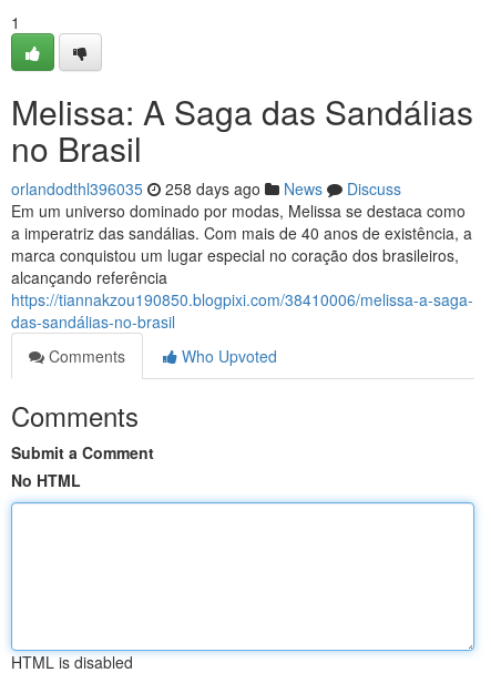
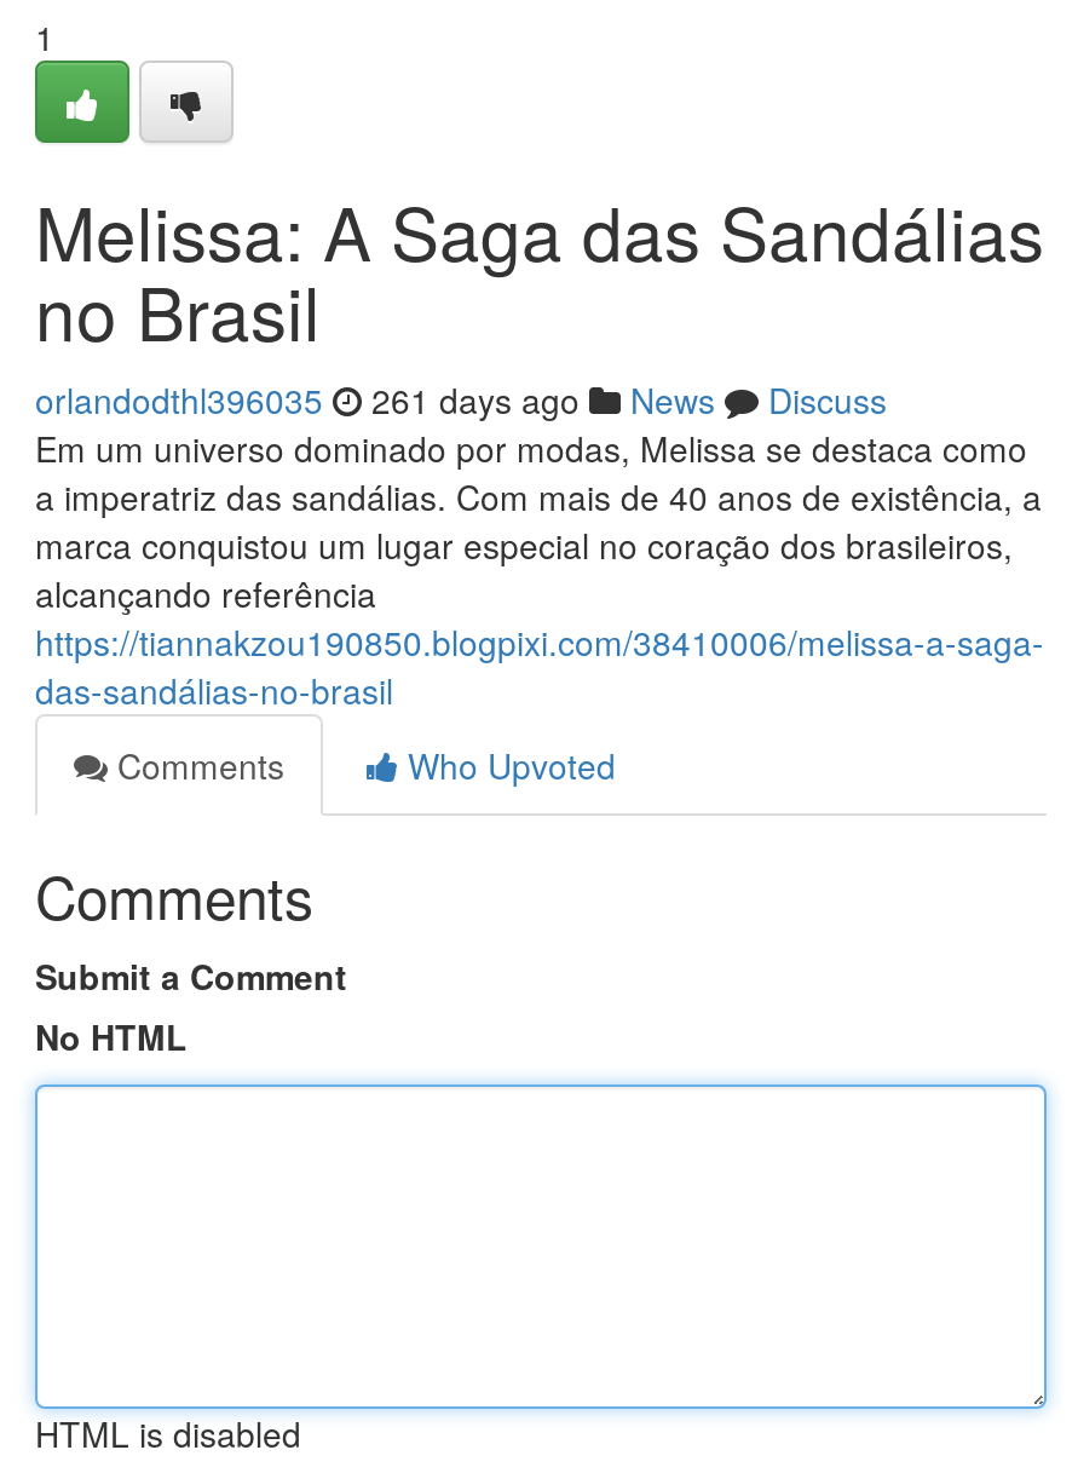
[11,177,401,200] orlandodthl396035 258 days ago News Discuss -> [35,375,887,424] orlandodthl396035 261 days ago News Discuss

